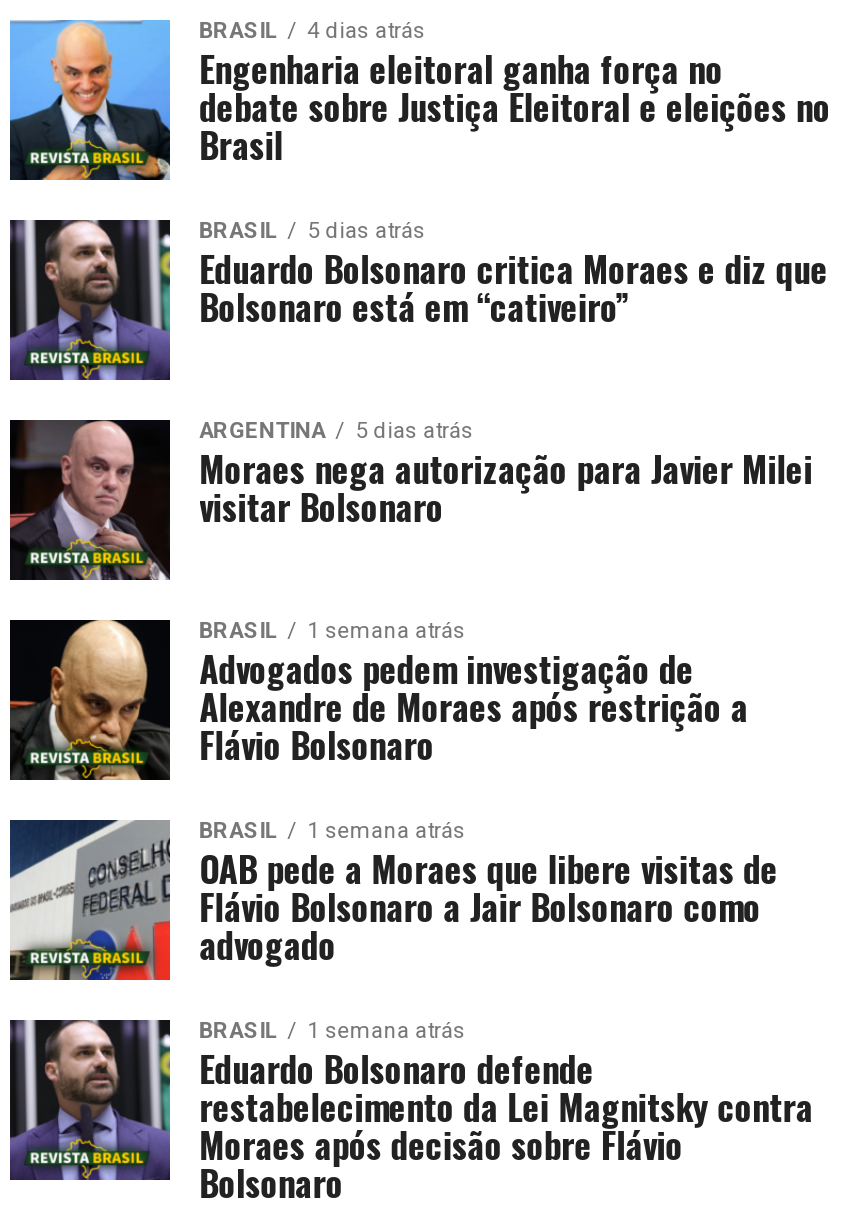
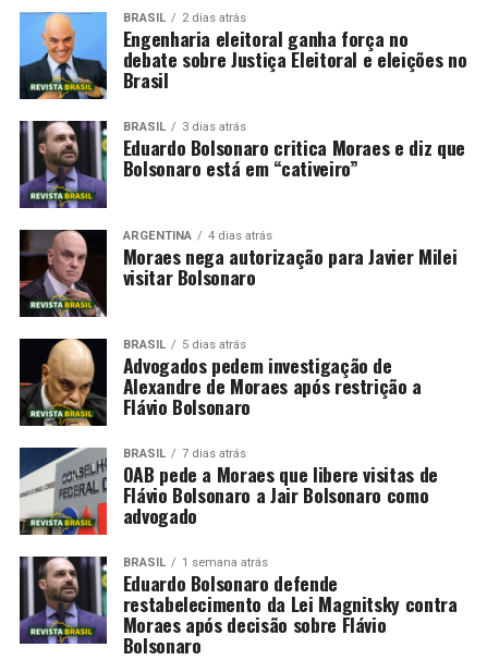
[199,18,425,44] BRASIL 4 dias atrás -> [123,11,246,25] BRASIL 2 dias atrás
[199,218,425,244] BRASIL 5 dias atrás -> [123,120,246,134] BRASIL 3 dias atrás
[199,418,473,444] ARGENTINA 5 dias atrás -> [123,229,272,243] ARGENTINA 4 dias atrás
[199,618,465,644] BRASIL 1 semana atrás -> [123,338,246,352] BRASIL 5 dias atrás
[199,818,465,844] BRASIL 1 semana atrás -> [123,447,246,461] BRASIL 7 dias atrás

